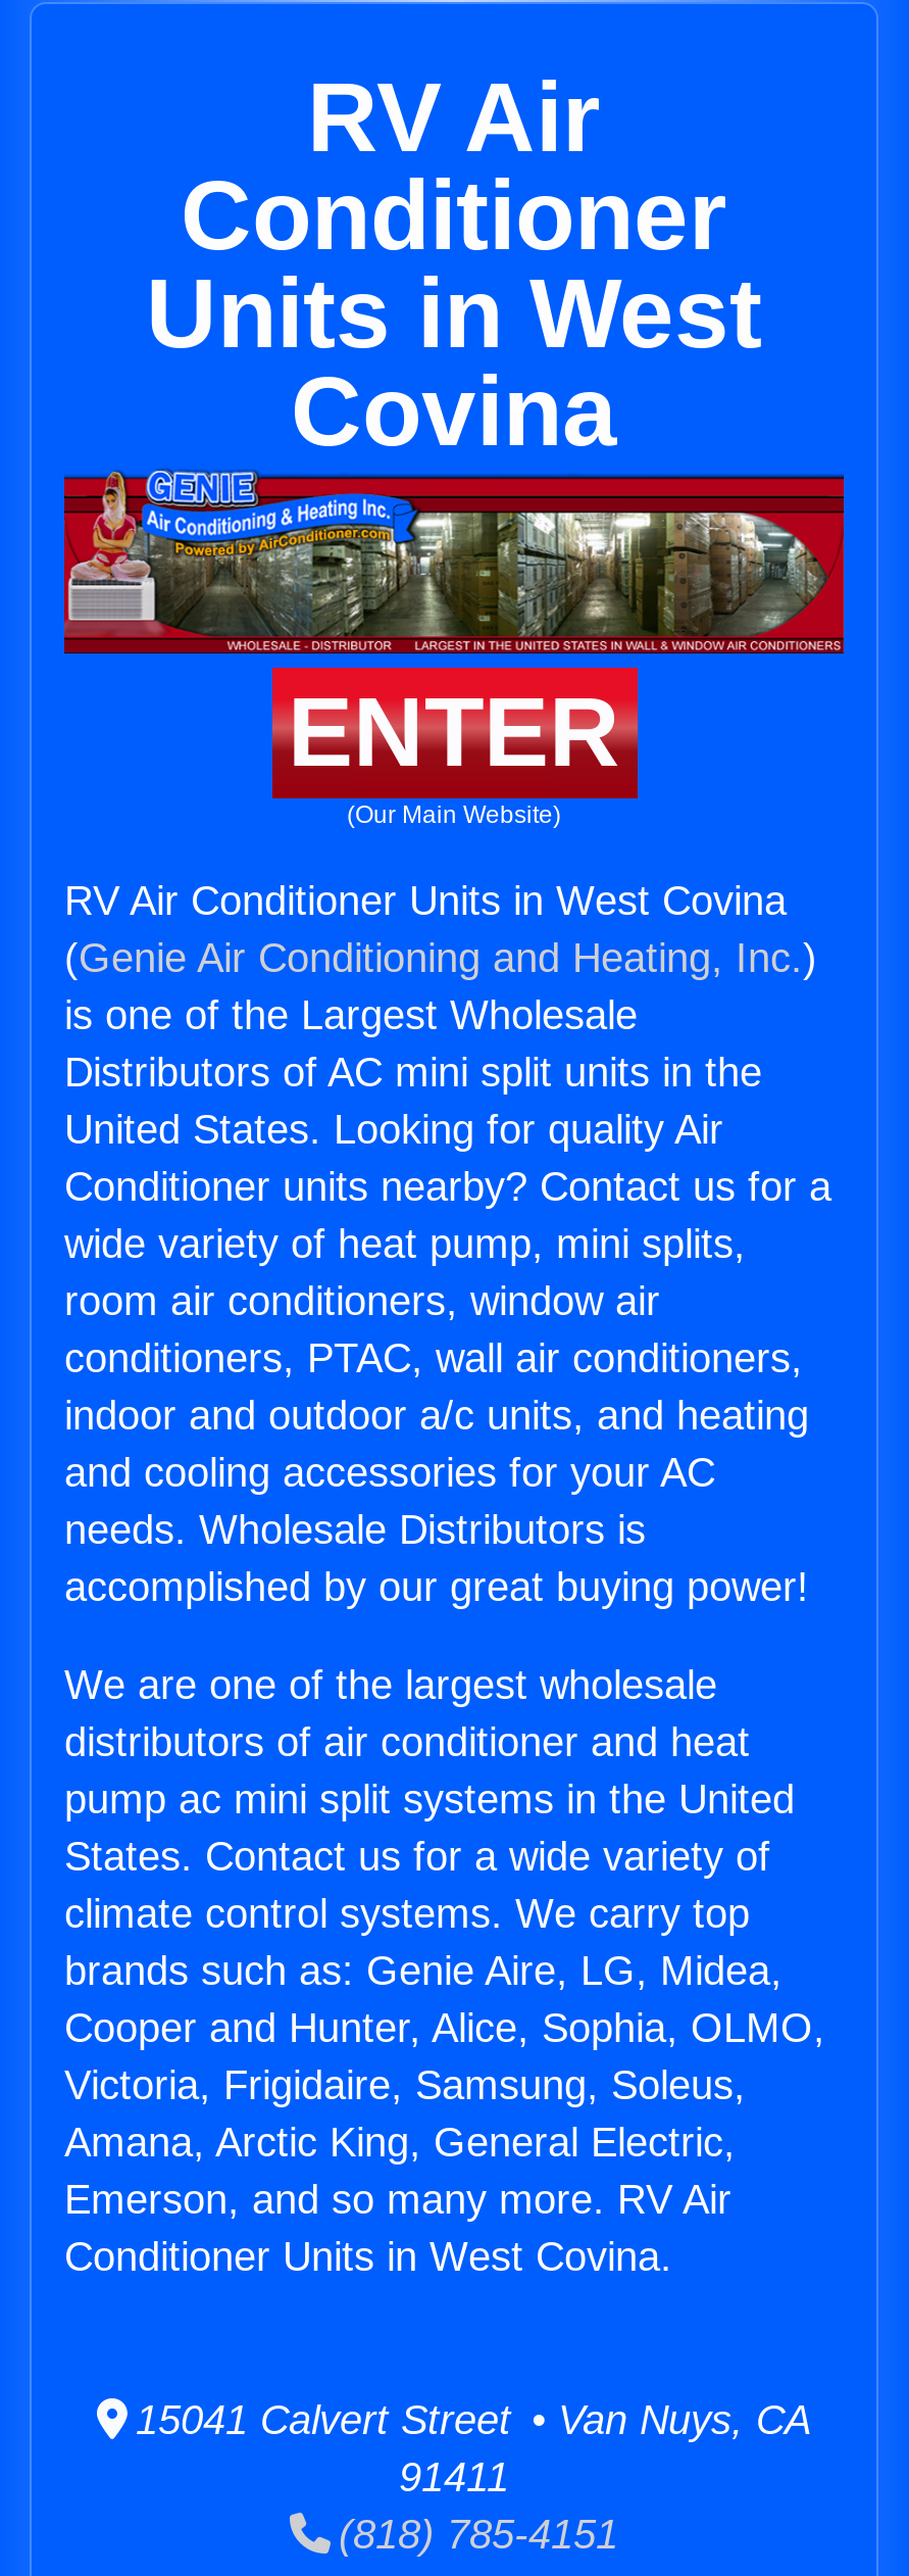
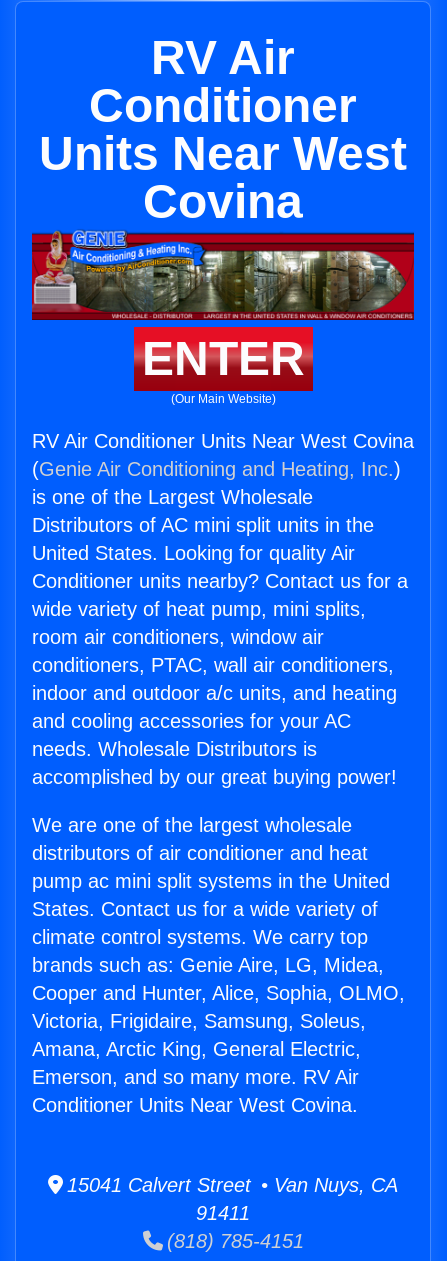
[146,259,762,368] Units in West -> [39,127,407,180] Units Near West
[64,878,787,923] RV Air Conditioner Units in West Covina -> [32,430,414,452] RV Air Conditioner Units Near West Covina
[64,2234,672,2279] Conditioner Units in West Covina. -> [32,1094,358,1116] Conditioner Units Near West Covina.

